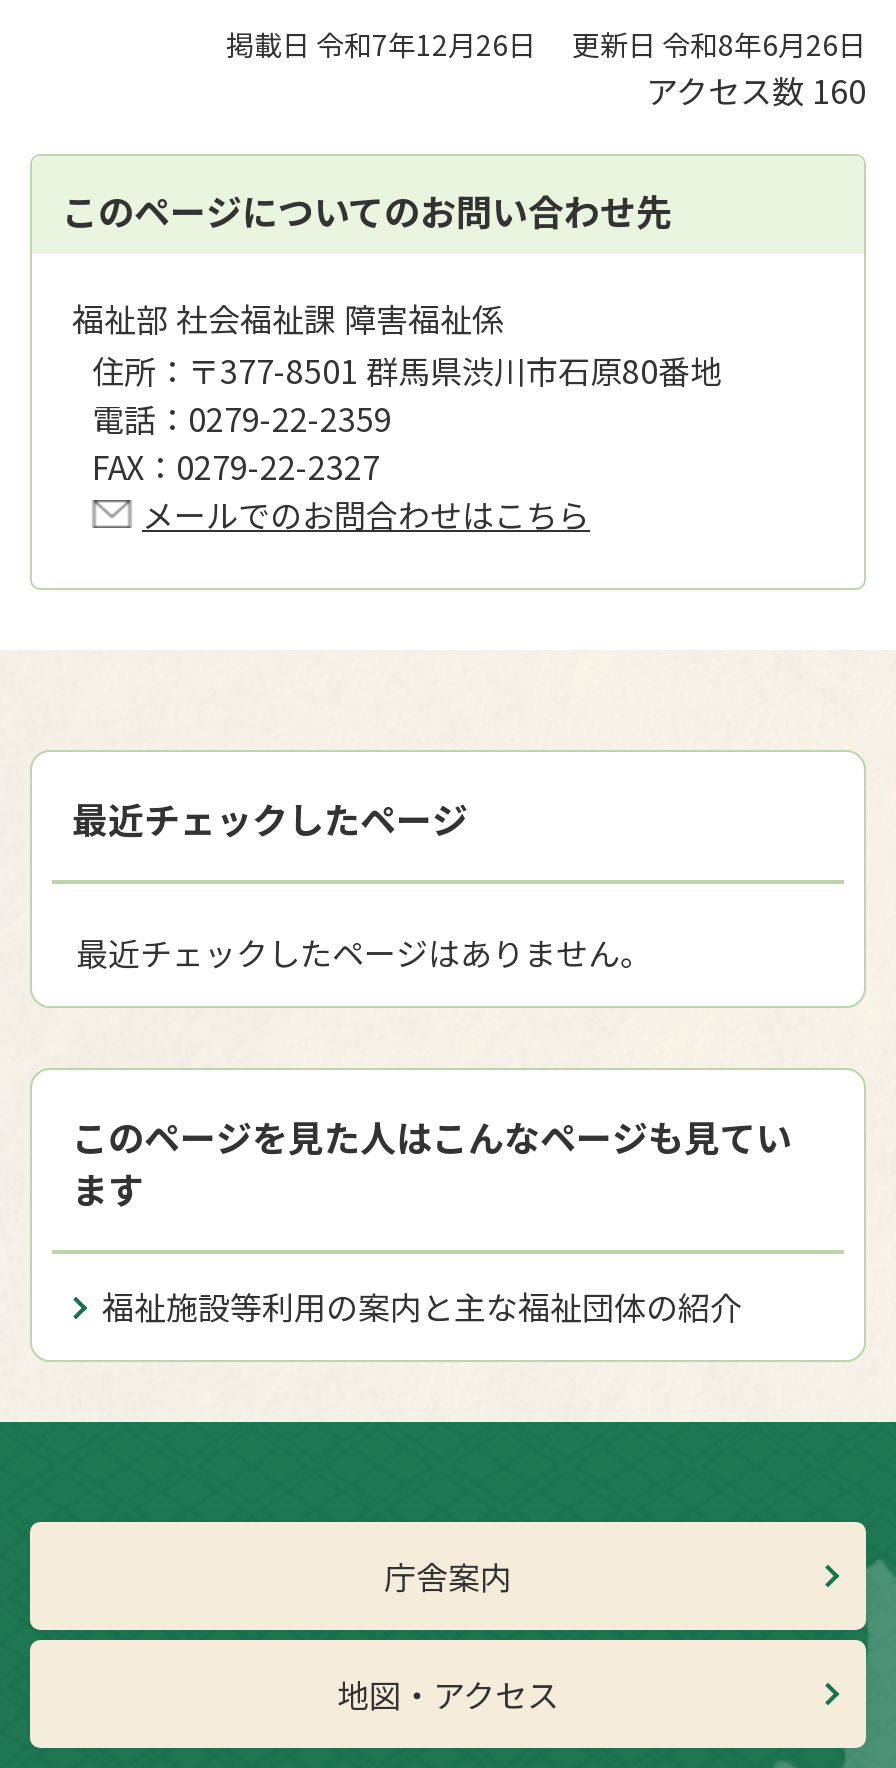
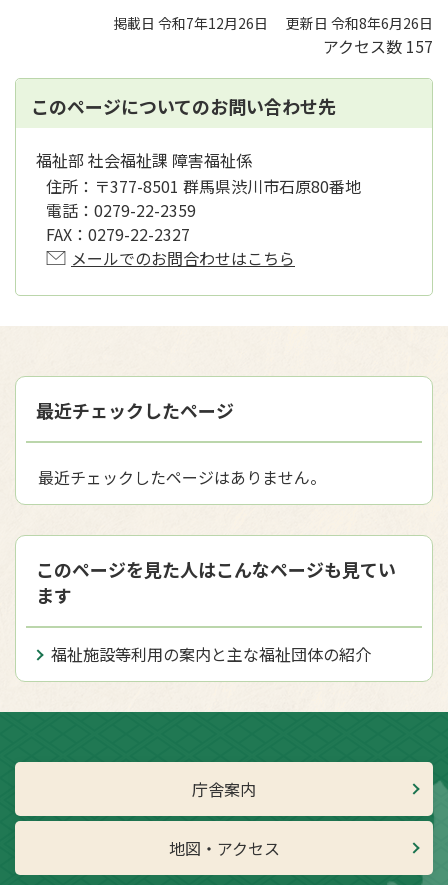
[646,66,866,114] アクセス数160 -> [323,34,433,58] アクセス数157

